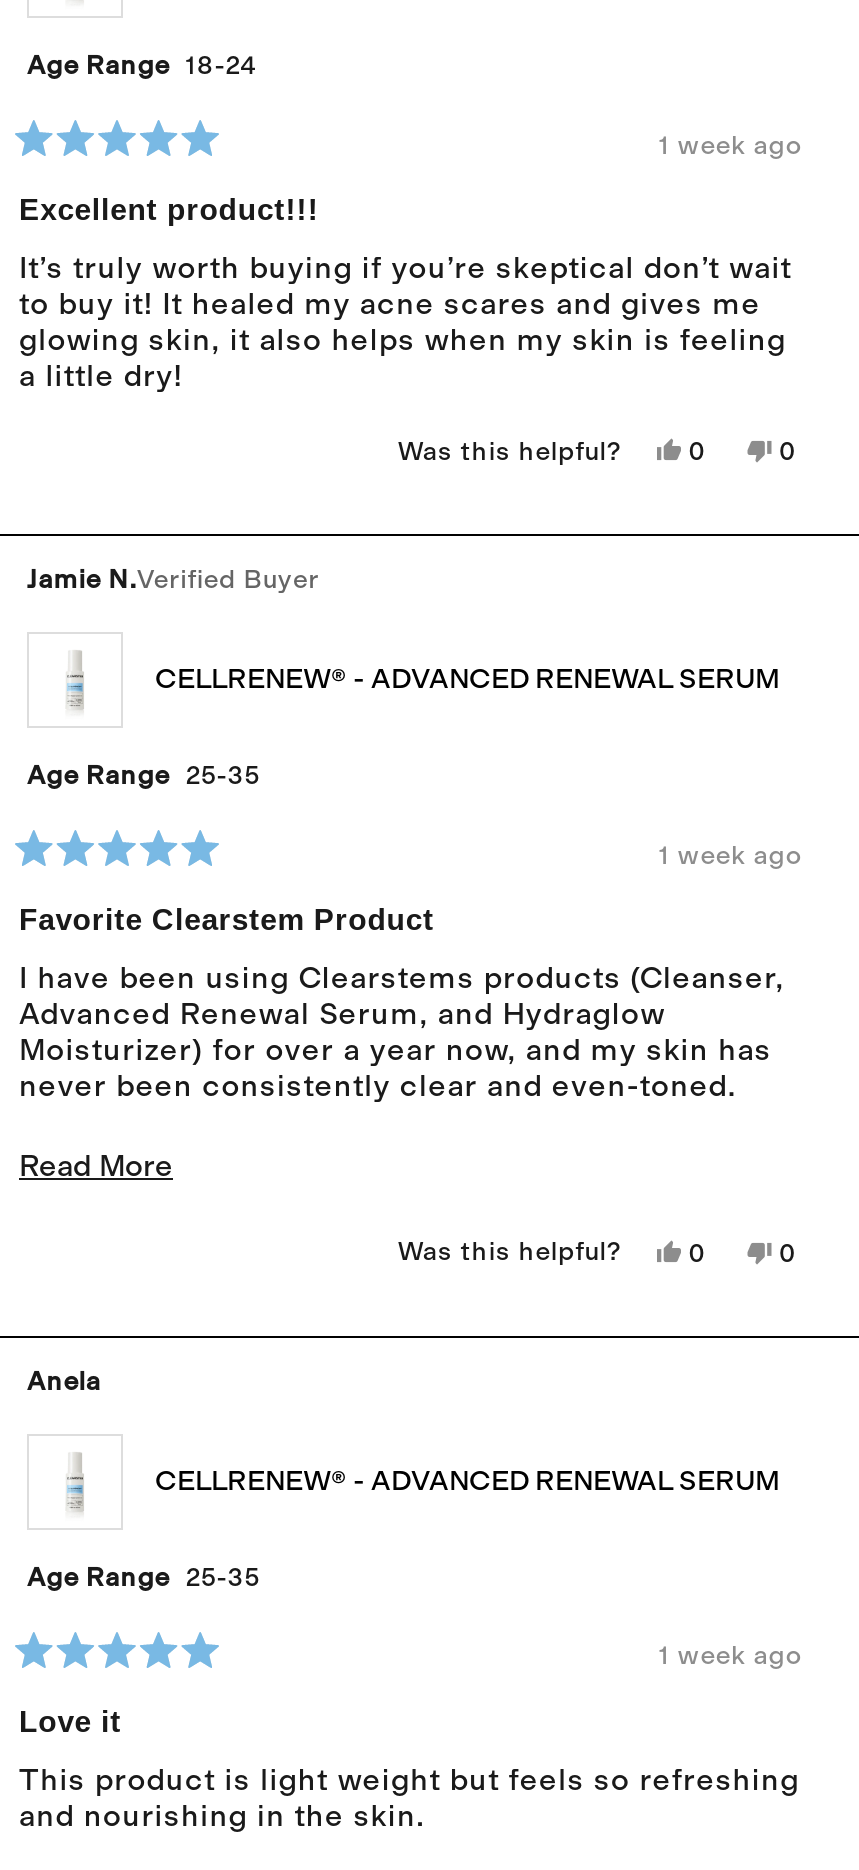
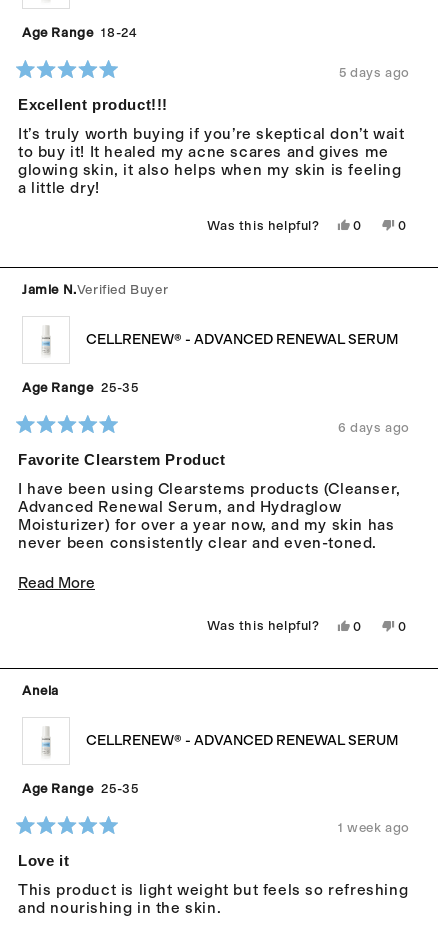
[659,129,803,159] 1 week ago -> [339,65,410,80] 5 days ago
[659,840,803,870] 1 week ago -> [338,420,410,435] 6 days ago

